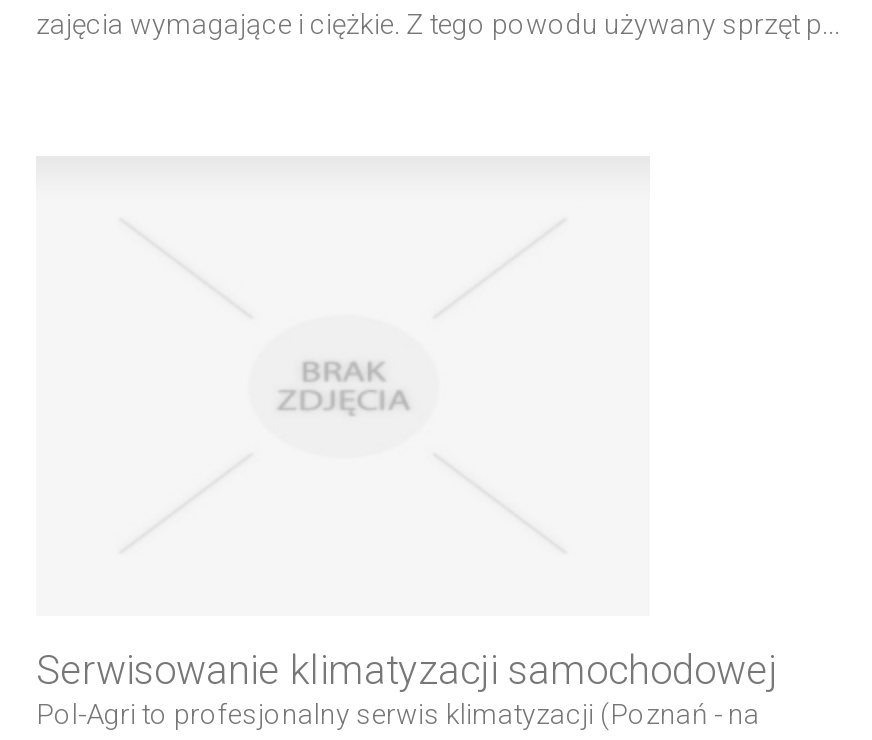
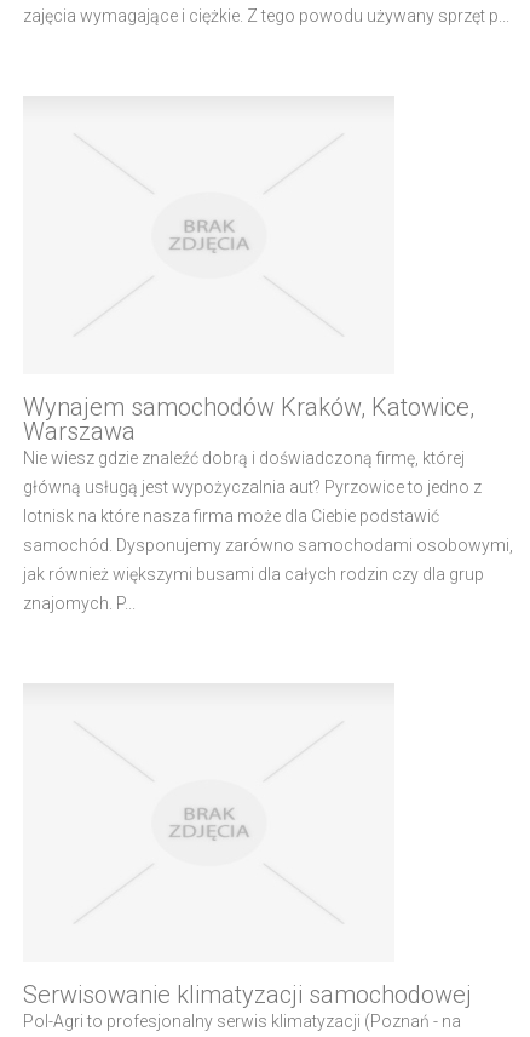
none -> [23,393,513,613] Wynajem samochodów Kraków, Katowice, | Warszawa | Nie wiesz gdzie znaleźć dobrą i doświadczoną firmę, której | główną usługą jest wypożyczalnia aut? Pyrzowice to jedno z | lotnisk na które nasza firma może dla Ciebie podstawić | samochód. Dysponujemy zarówno samochodami osobowymi, | jak również większymi busami dla całych rodzin czy dla grup | znajomych. P...

